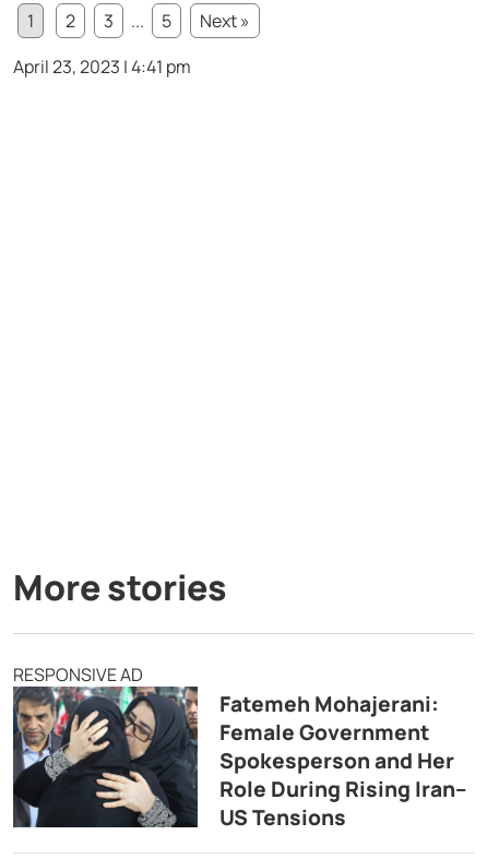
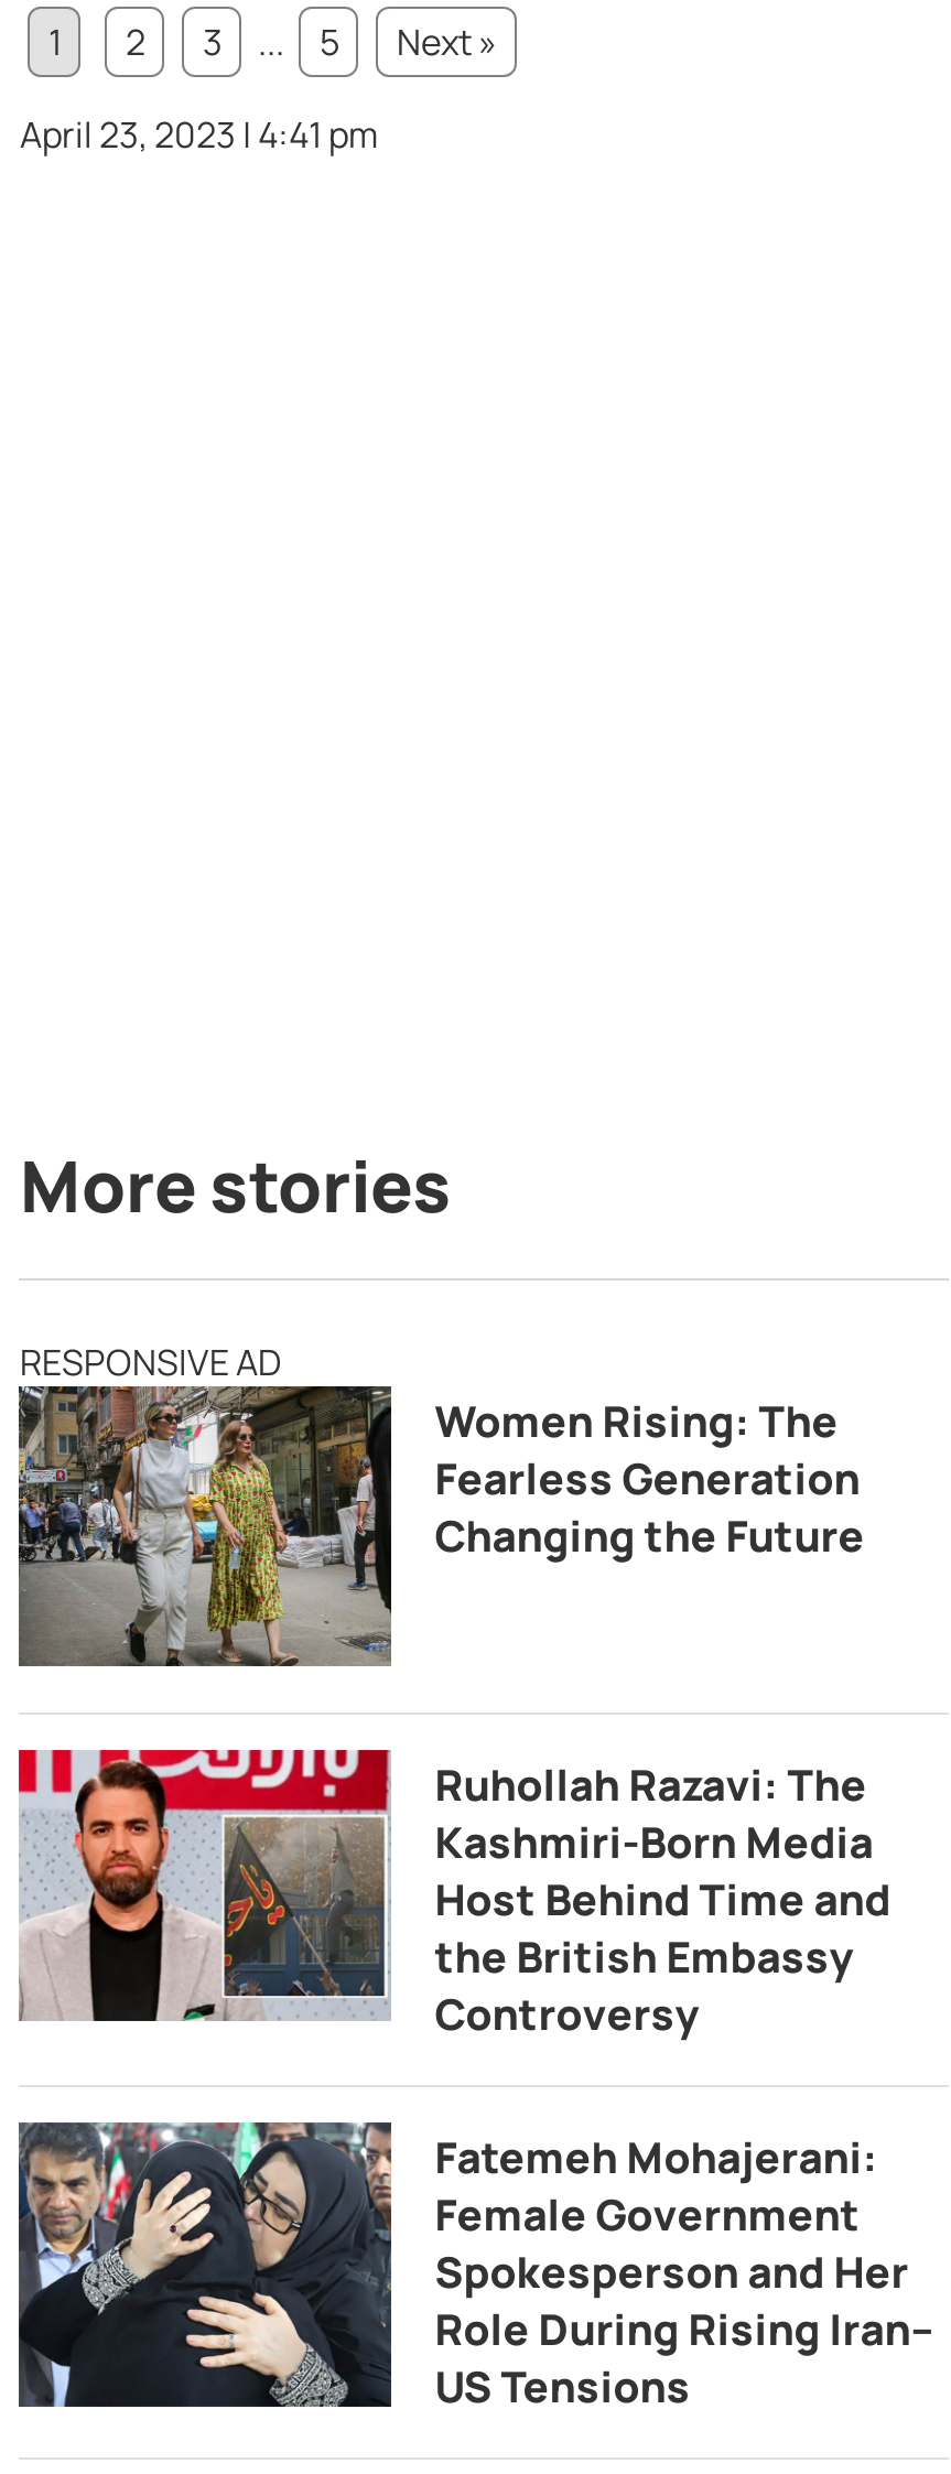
none -> [17,1384,864,1668] [image] | Women Rising: The | Fearless Generation | Changing the Future
none -> [17,1746,891,2043] [image] | Ruhollah Razavi: The | Kashmiri-Born Media | Host Behind Time and | the British Embassy | Controversy

